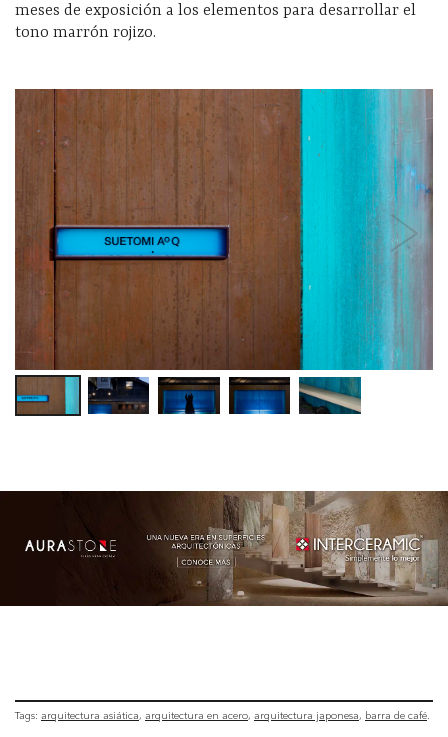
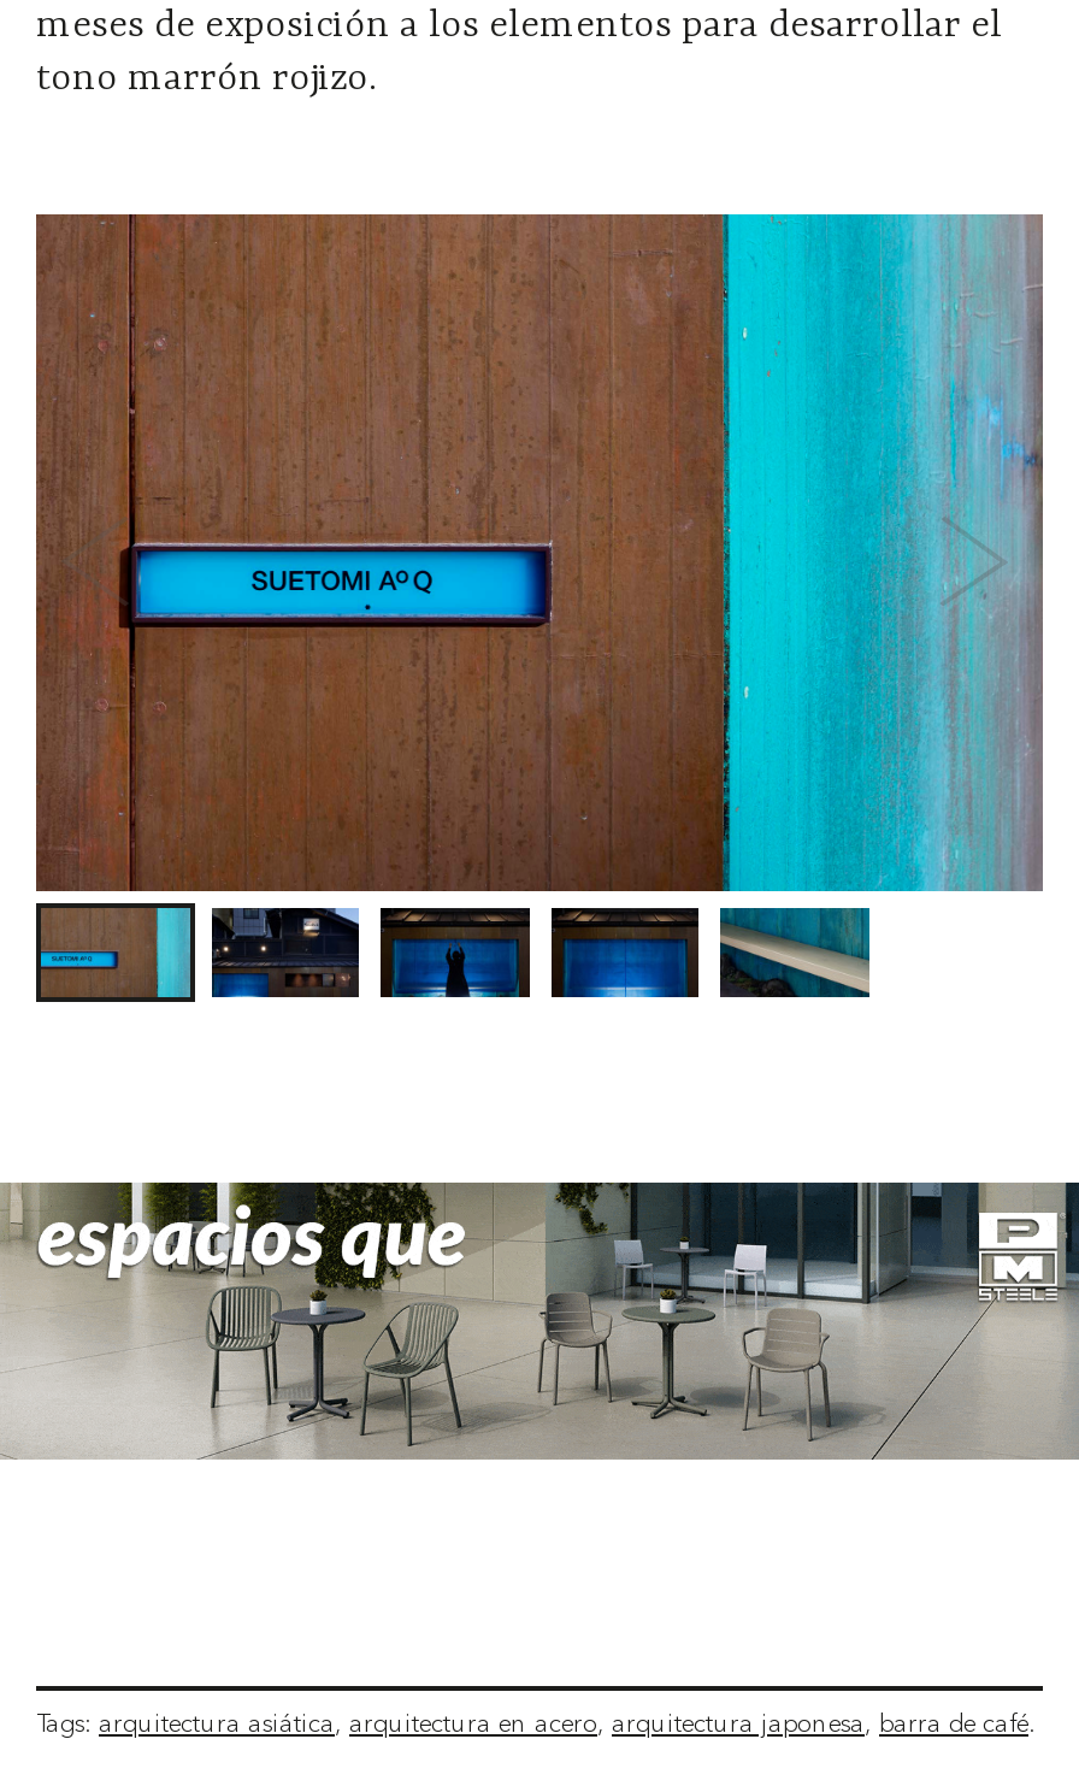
[3,490,445,607] [image] -> [7,1180,1072,1460] [image]

